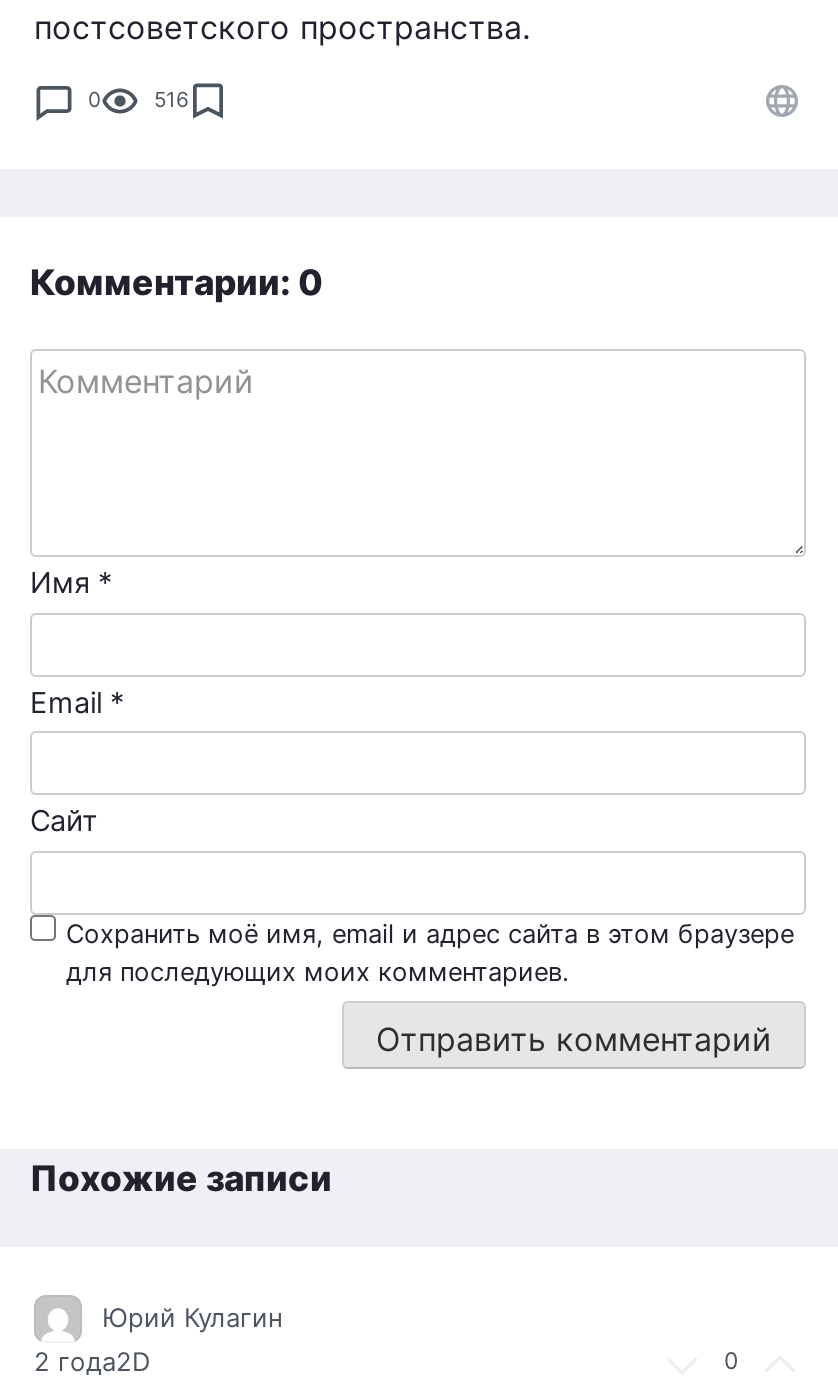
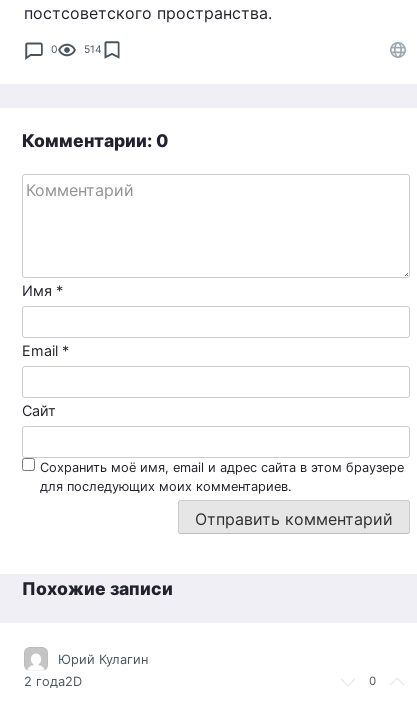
[154,86,188,112] 516 -> [84,43,102,56] 514

